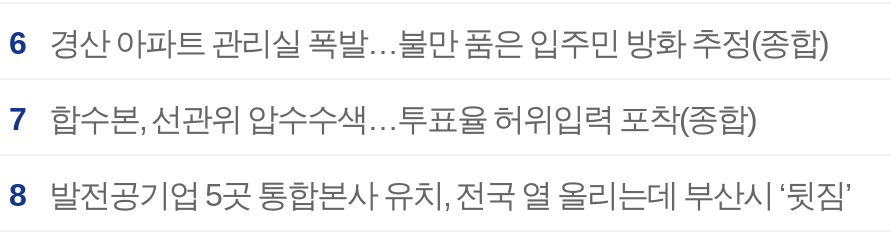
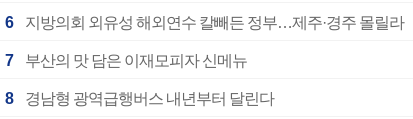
[49,26,827,60] 경산 아파트 관리실 폭발…불만 품은 입주민 방화 추정(종합) -> [25,14,404,31] 지방의회 외유성 해외연수 칼빼든 정부…제주·경주 몰릴라
[49,102,755,136] 합수본, 선관위 압수수색…투표율 허위입력 포착(종합) -> [25,52,247,69] 부산의 맛 담은 이재모피자 신메뉴
[49,178,851,212] 발전공기업 5곳 통합본사 유치, 전국 열 올리는데 부산시 ‘뒷짐’ -> [25,90,274,107] 경남형 광역급행버스 내년부터 달린다

